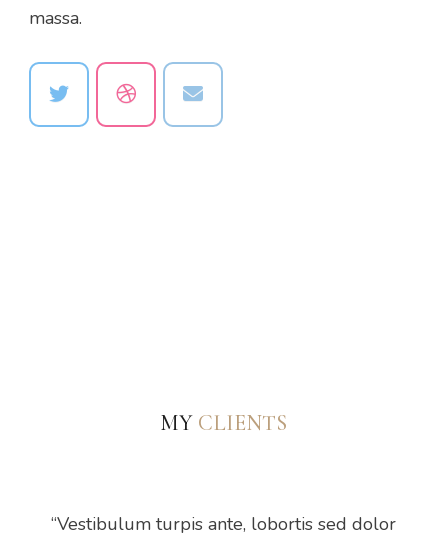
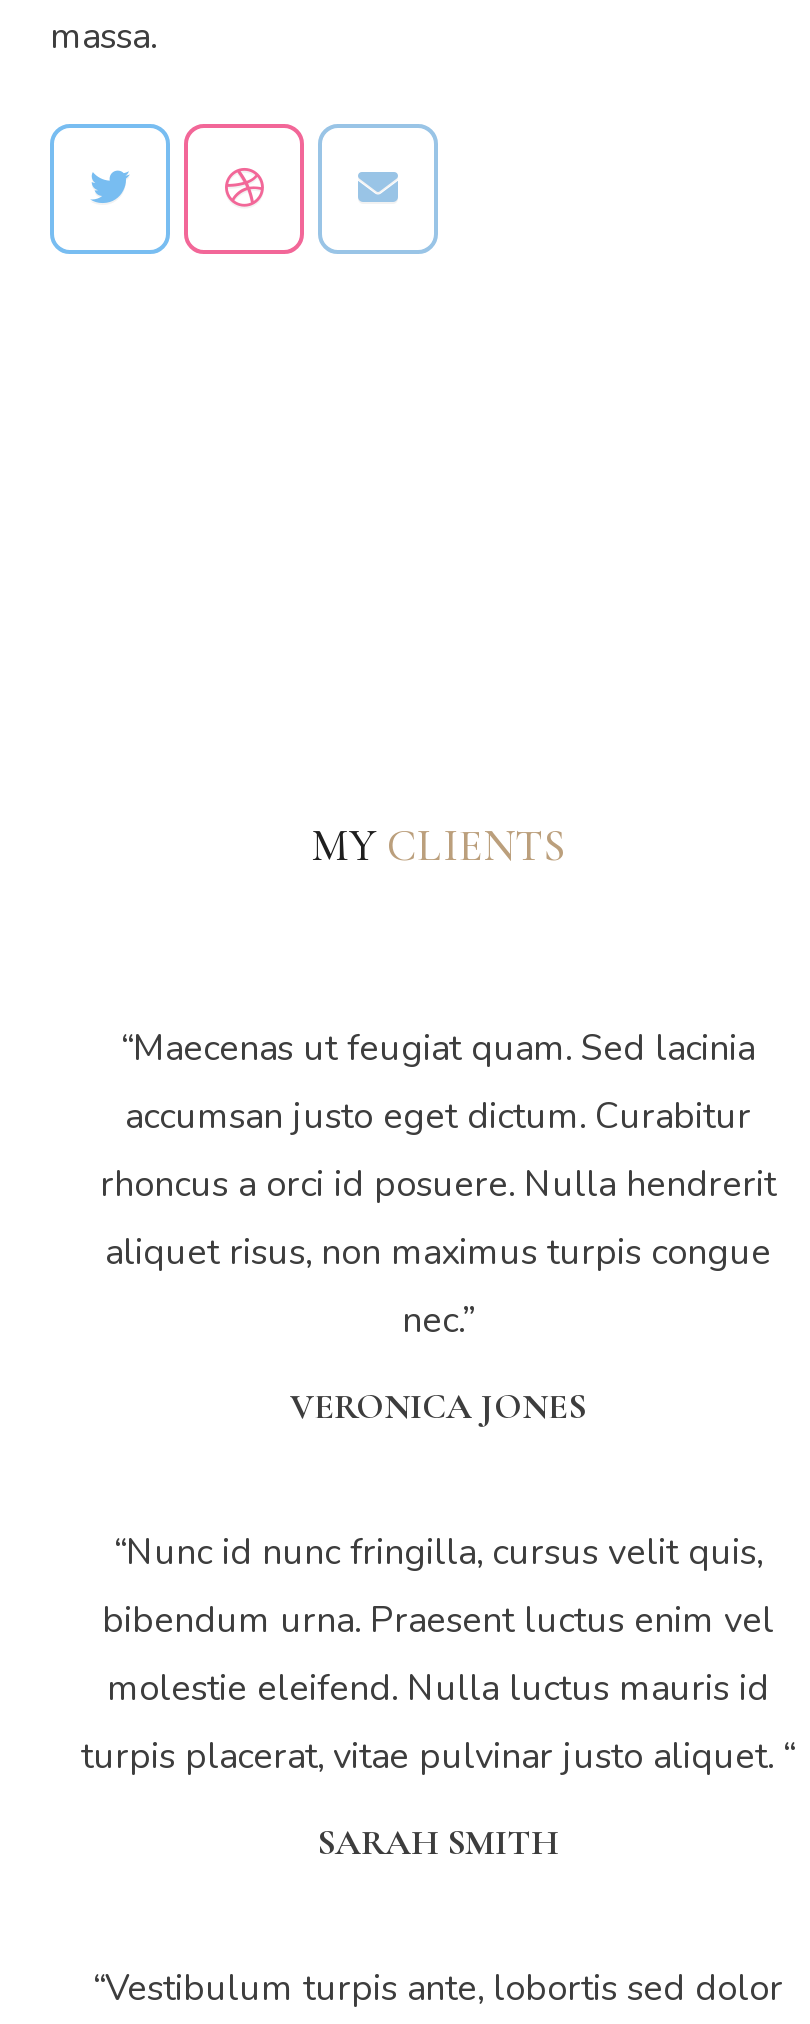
none -> [81,1024,795,1864] “Maecenas ut feugiat quam. Sed lacinia | accumsan justo eget dictum. Curabitur | rhoncus a orci id posuere. Nulla hendrerit | aliquet risus, non maximus turpis congue | nec.” | VERONICA JONES | “Nunc id nunc fringilla, cursus velit quis, | bibendum urna. Praesent luctus enim vel | molestie eleifend. Nulla luctus mauris id | turpis placerat, vitae pulvinar justo aliquet. “ | SARAH SMITH

